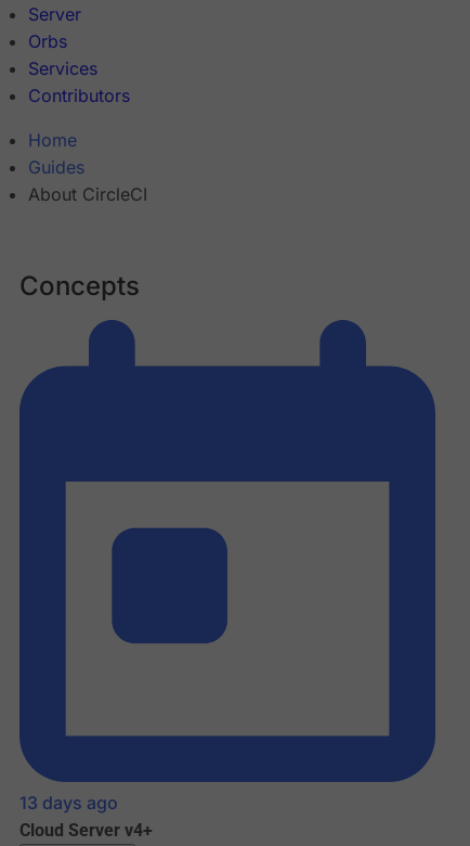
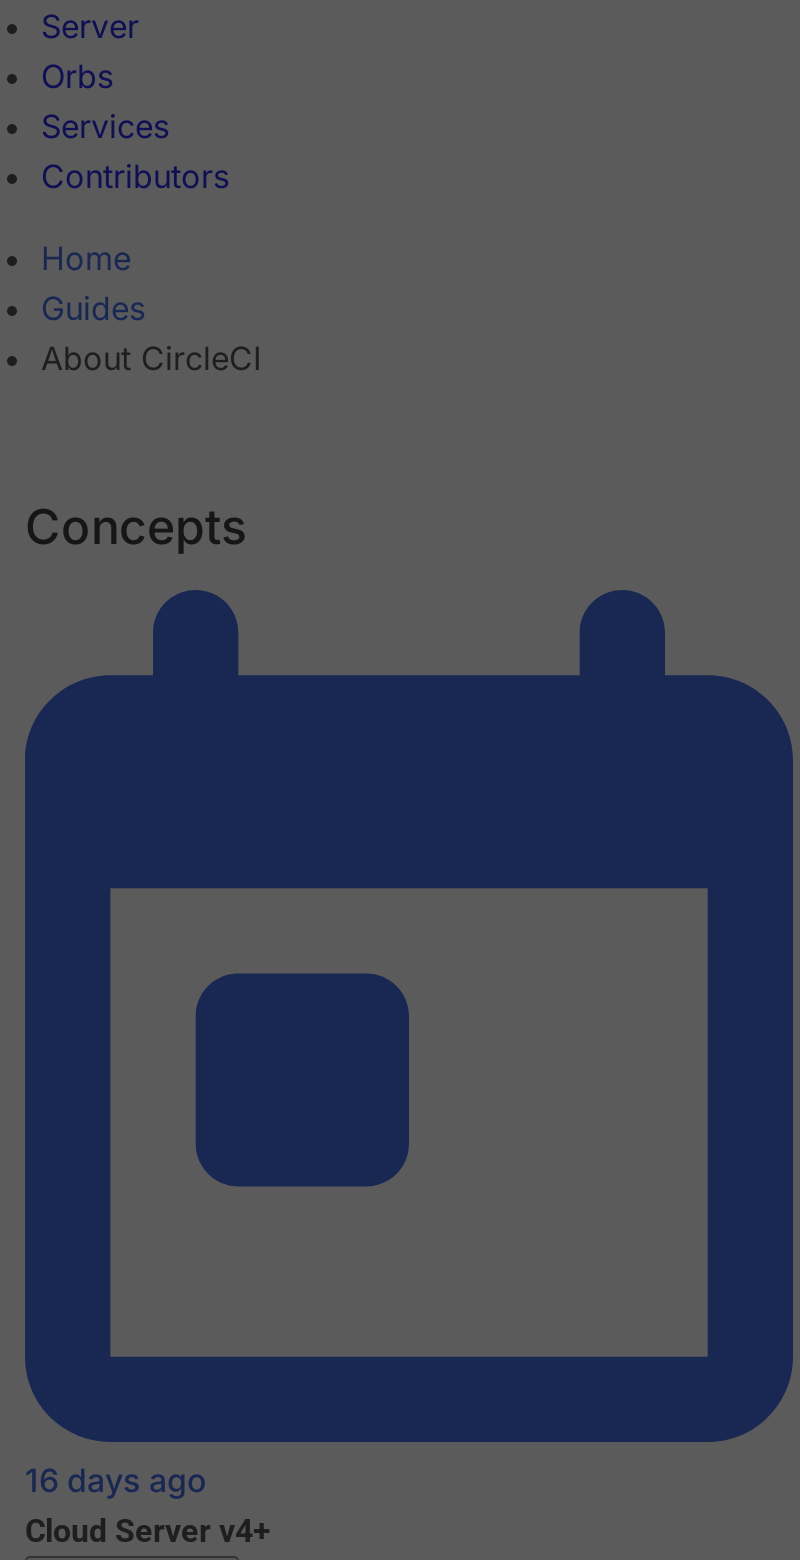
[19,792,118,814] 13 days ago -> [25,1461,207,1501] 16 days ago

